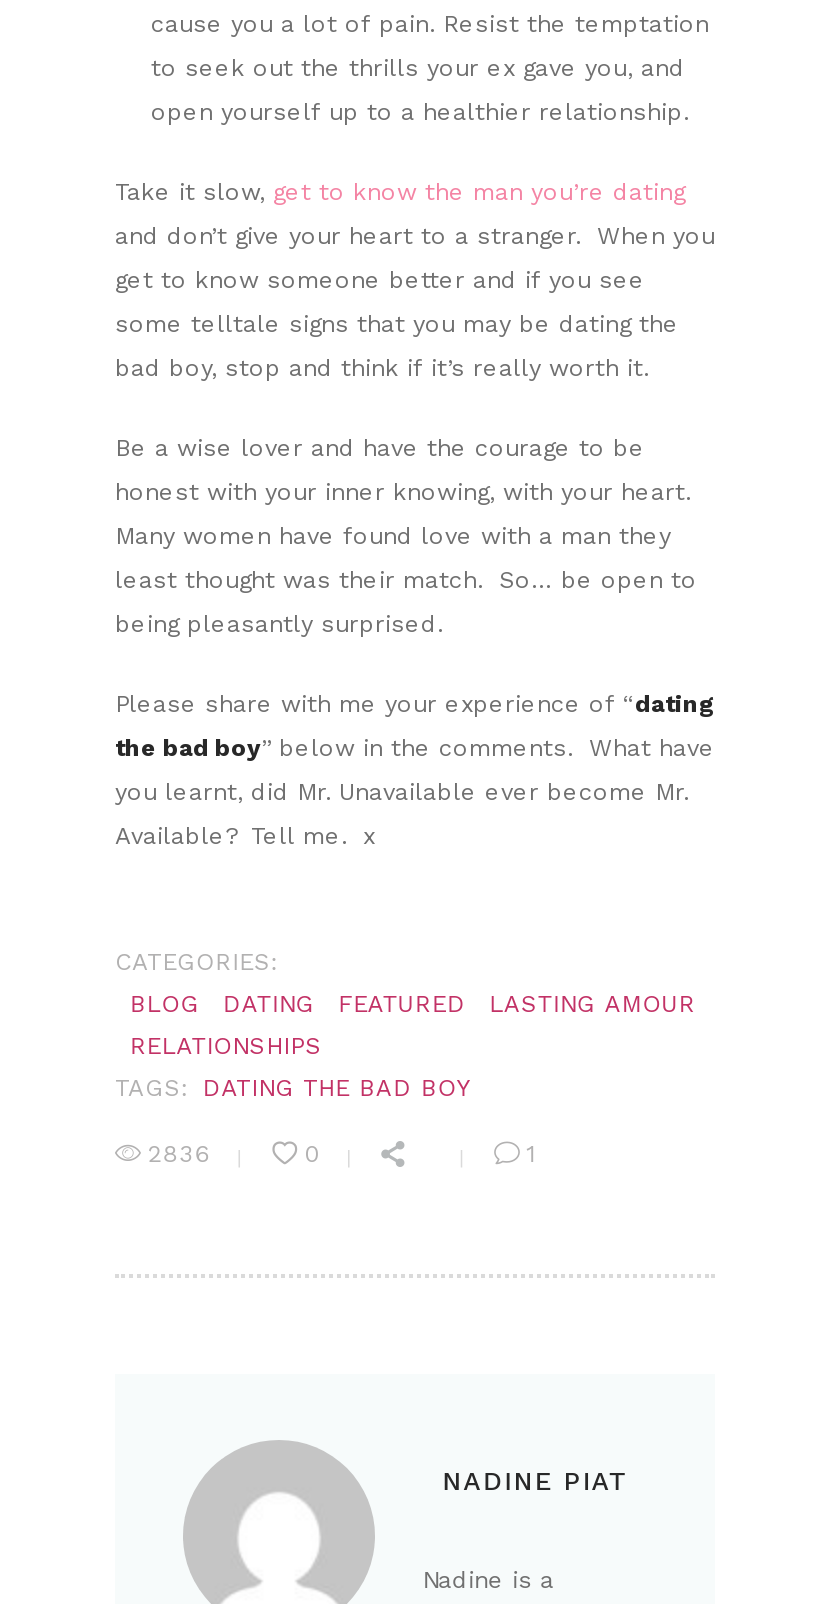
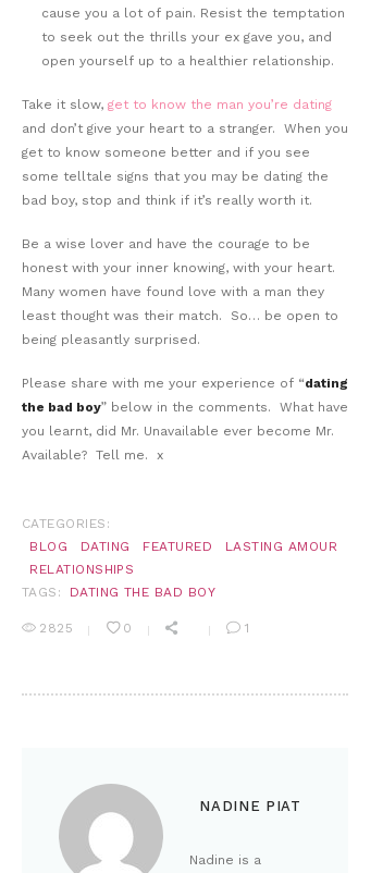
[147,1140,211,1168] 2836 -> [39,621,73,636] 2825

